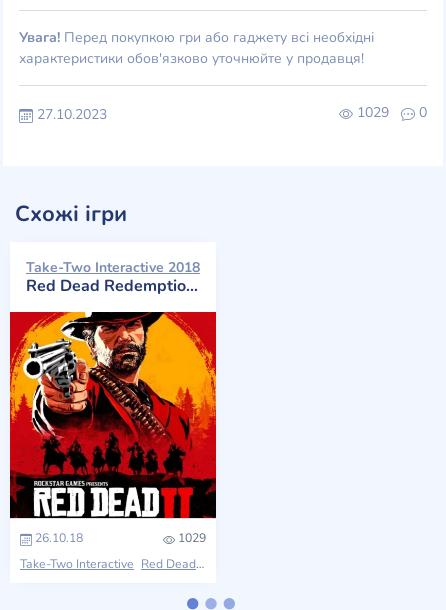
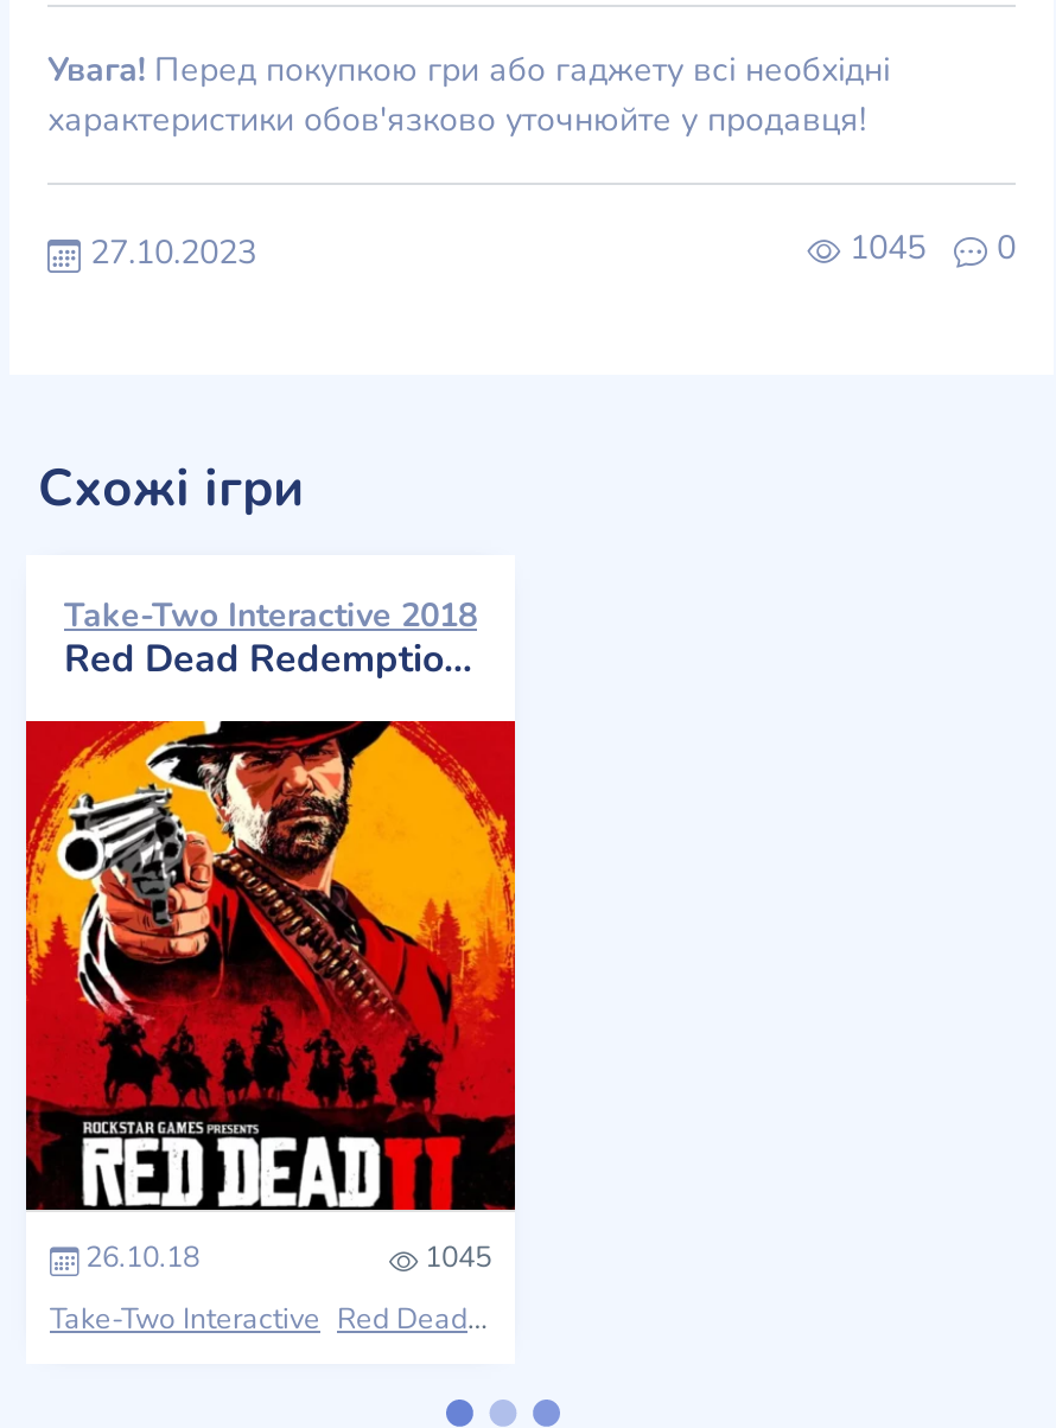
[353,103,427,122] 1029 0 -> [840,225,1016,270] 1045 0
[175,530,206,546] 1029 -> [418,1239,491,1277] 1045

